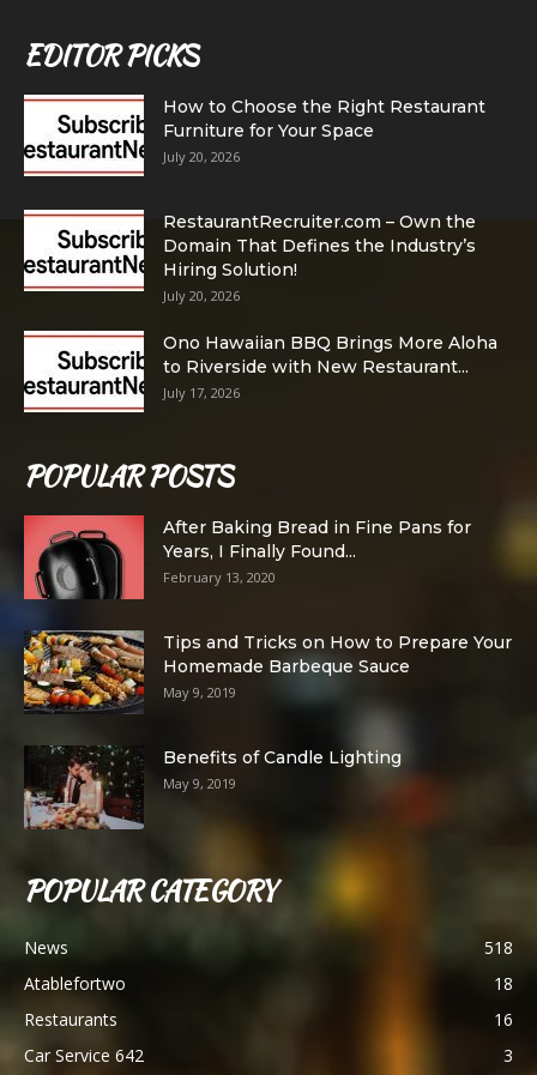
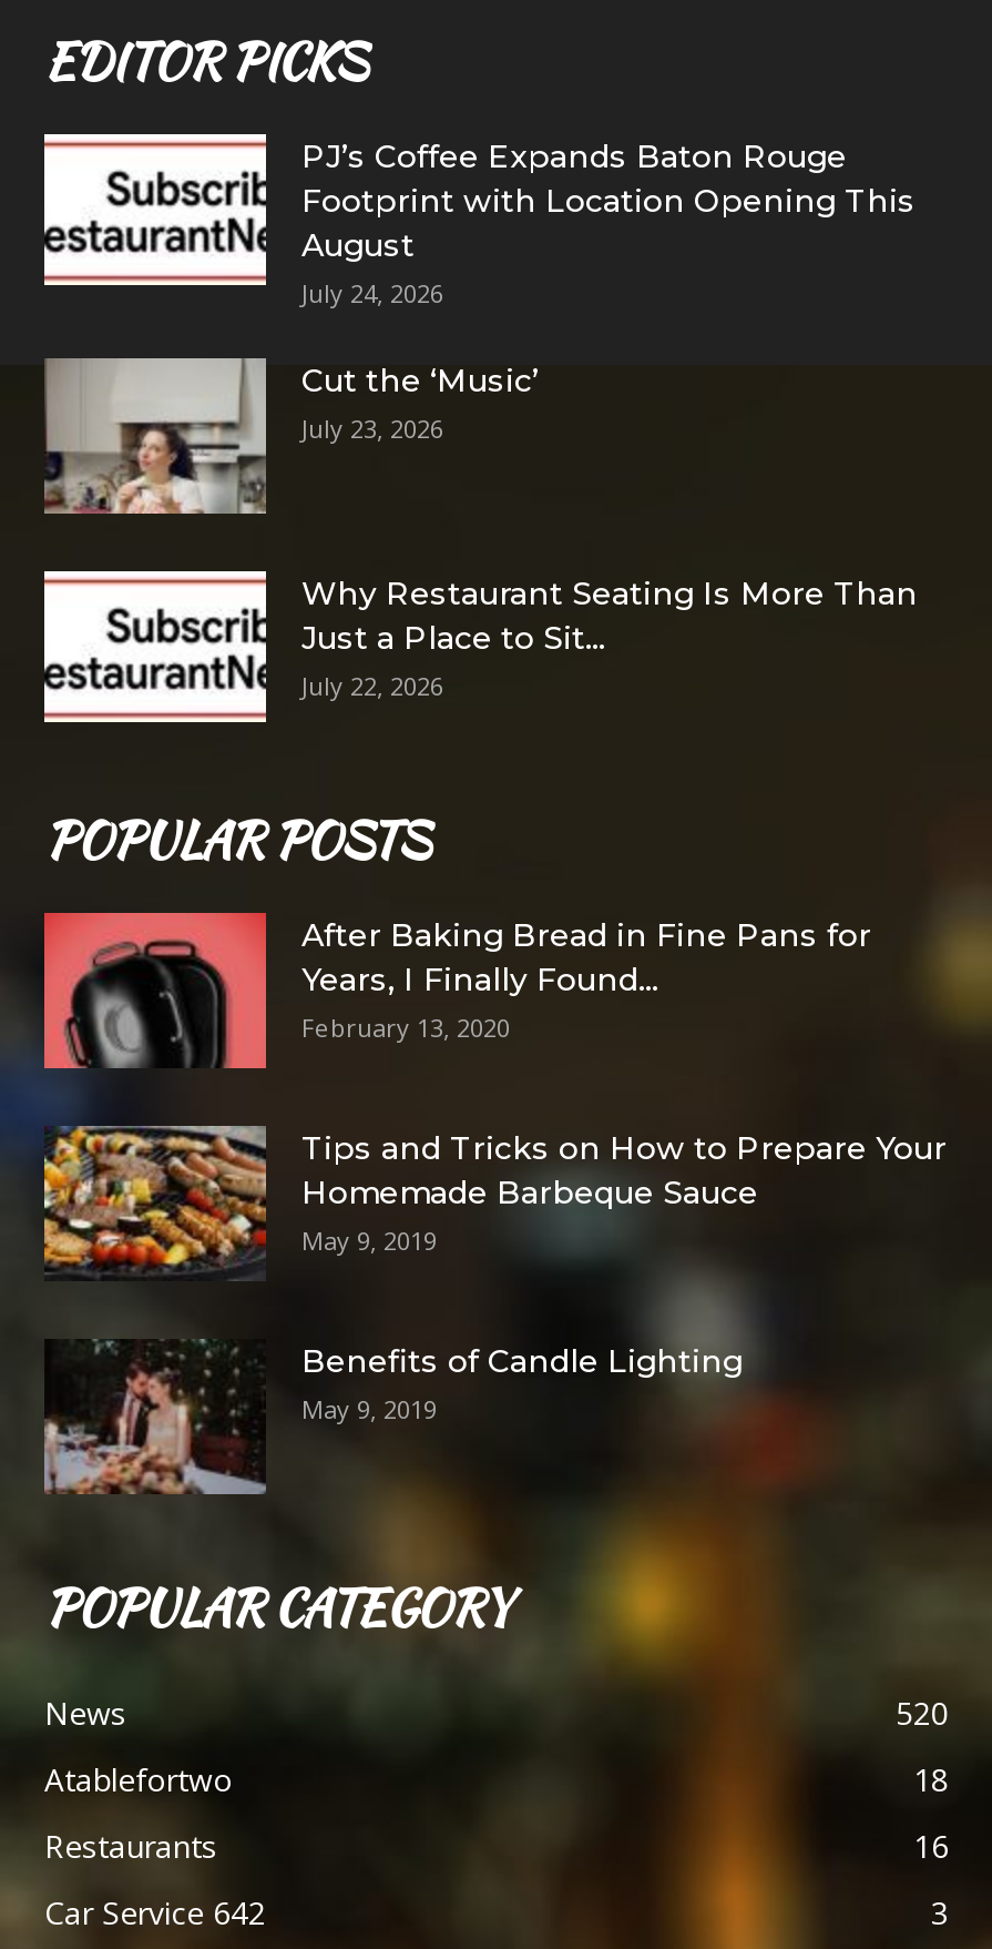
[163,96,485,166] How to Choose the Right Restaurant | Furniture for Your Space | July 20, 2026 -> [301,138,916,311] PJ’s Coffee Expands Baton Rouge | Footprint with Location Opening This | August | July 24, 2026
[23,209,476,305] [image] | RestaurantRecruiter.com – Own the | Domain That Defines the Industry’s | Hiring Solution! | July 20, 2026 -> [44,347,539,516] [image] | Cut the ‘Music’ | July 23, 2026
[163,333,497,402] Ono Hawaiian BBQ Brings More Aloha | to Riverside with New Restaurant... | July 17, 2026 -> [301,575,918,703] Why Restaurant Seating Is More Than | Just a Place to Sit... | July 22, 2026
[484,937,513,959] 518 -> [896,1693,949,1735] 520

